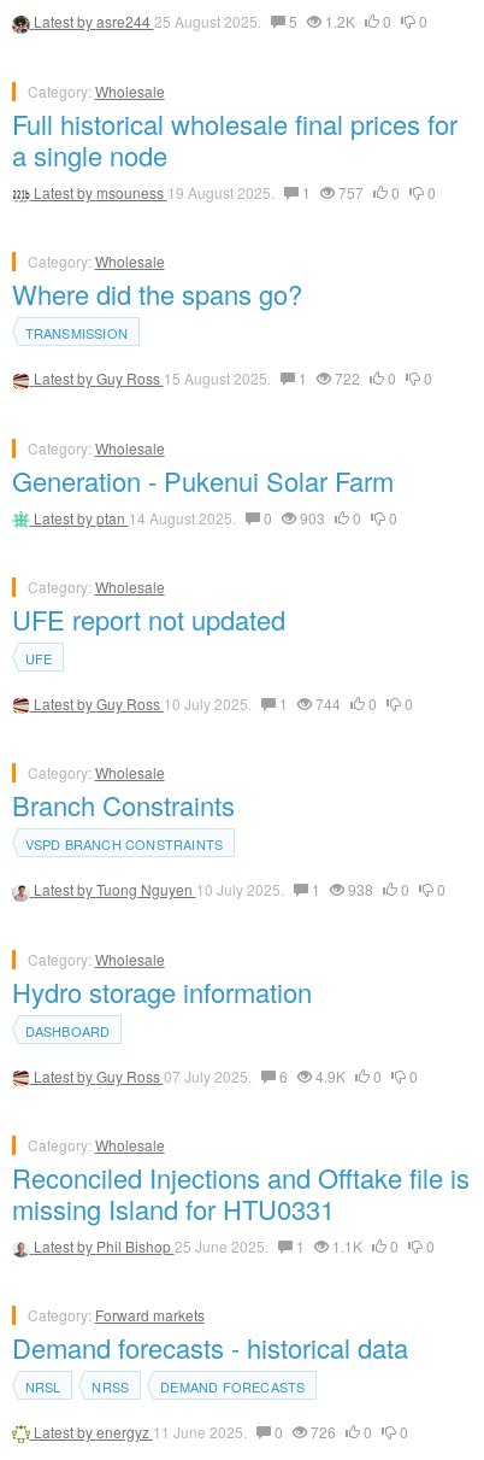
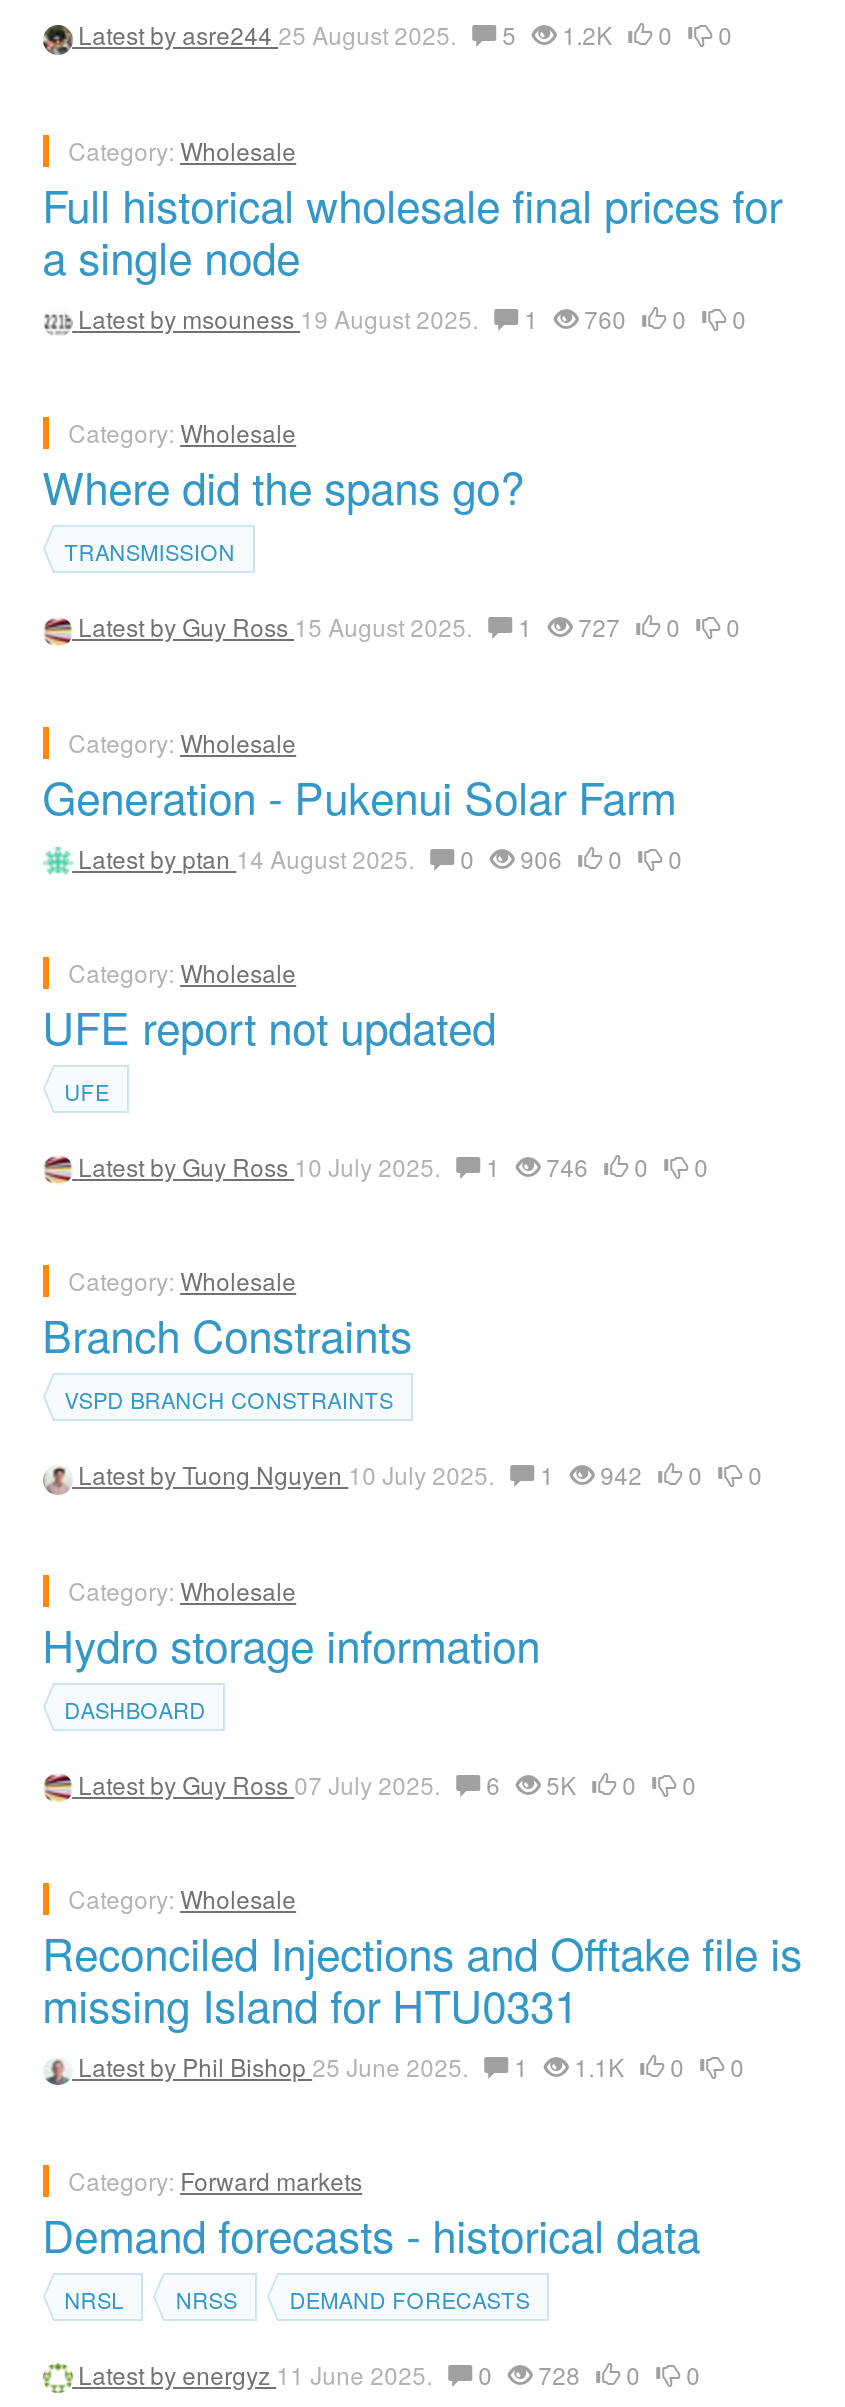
[33,182,435,202] Latest by msouness 19 August 2025. 1 757 0 0 -> [78,301,746,335] Latest by msouness 19 August 2025. 1 760 0 0
[33,368,432,388] Latest by Guy Ross 15 August 2025. 1 722 0 0 -> [78,609,740,643] Latest by Guy Ross 15 August 2025. 1 727 0 0
[33,507,397,527] Latest by ptan 14 August 2025. 0 903 0 0 -> [78,840,682,874] Latest by ptan 14 August 2025. 0 906 0 0
[33,693,412,714] Latest by Guy Ross 10 July 2025. 1 744 0 0 -> [78,1149,708,1183] Latest by Guy Ross 10 July 2025. 1 746 0 0
[33,879,445,900] Latest by Tuong Nguyen 10 July 2025. 1 938 0 0 -> [78,1457,762,1491] Latest by Tuong Nguyen 10 July 2025. 1 942 0 0
[33,1065,417,1086] Latest by Guy Ross 07 July 2025. 6 4.9K 0 0 -> [78,1766,696,1800] Latest by Guy Ross 07 July 2025. 6 5K 0 0
[33,1421,408,1442] Latest by energyz 11 June 2025. 0 726 0 0 -> [78,2357,700,2391] Latest by energyz 11 June 2025. 0 728 0 0

